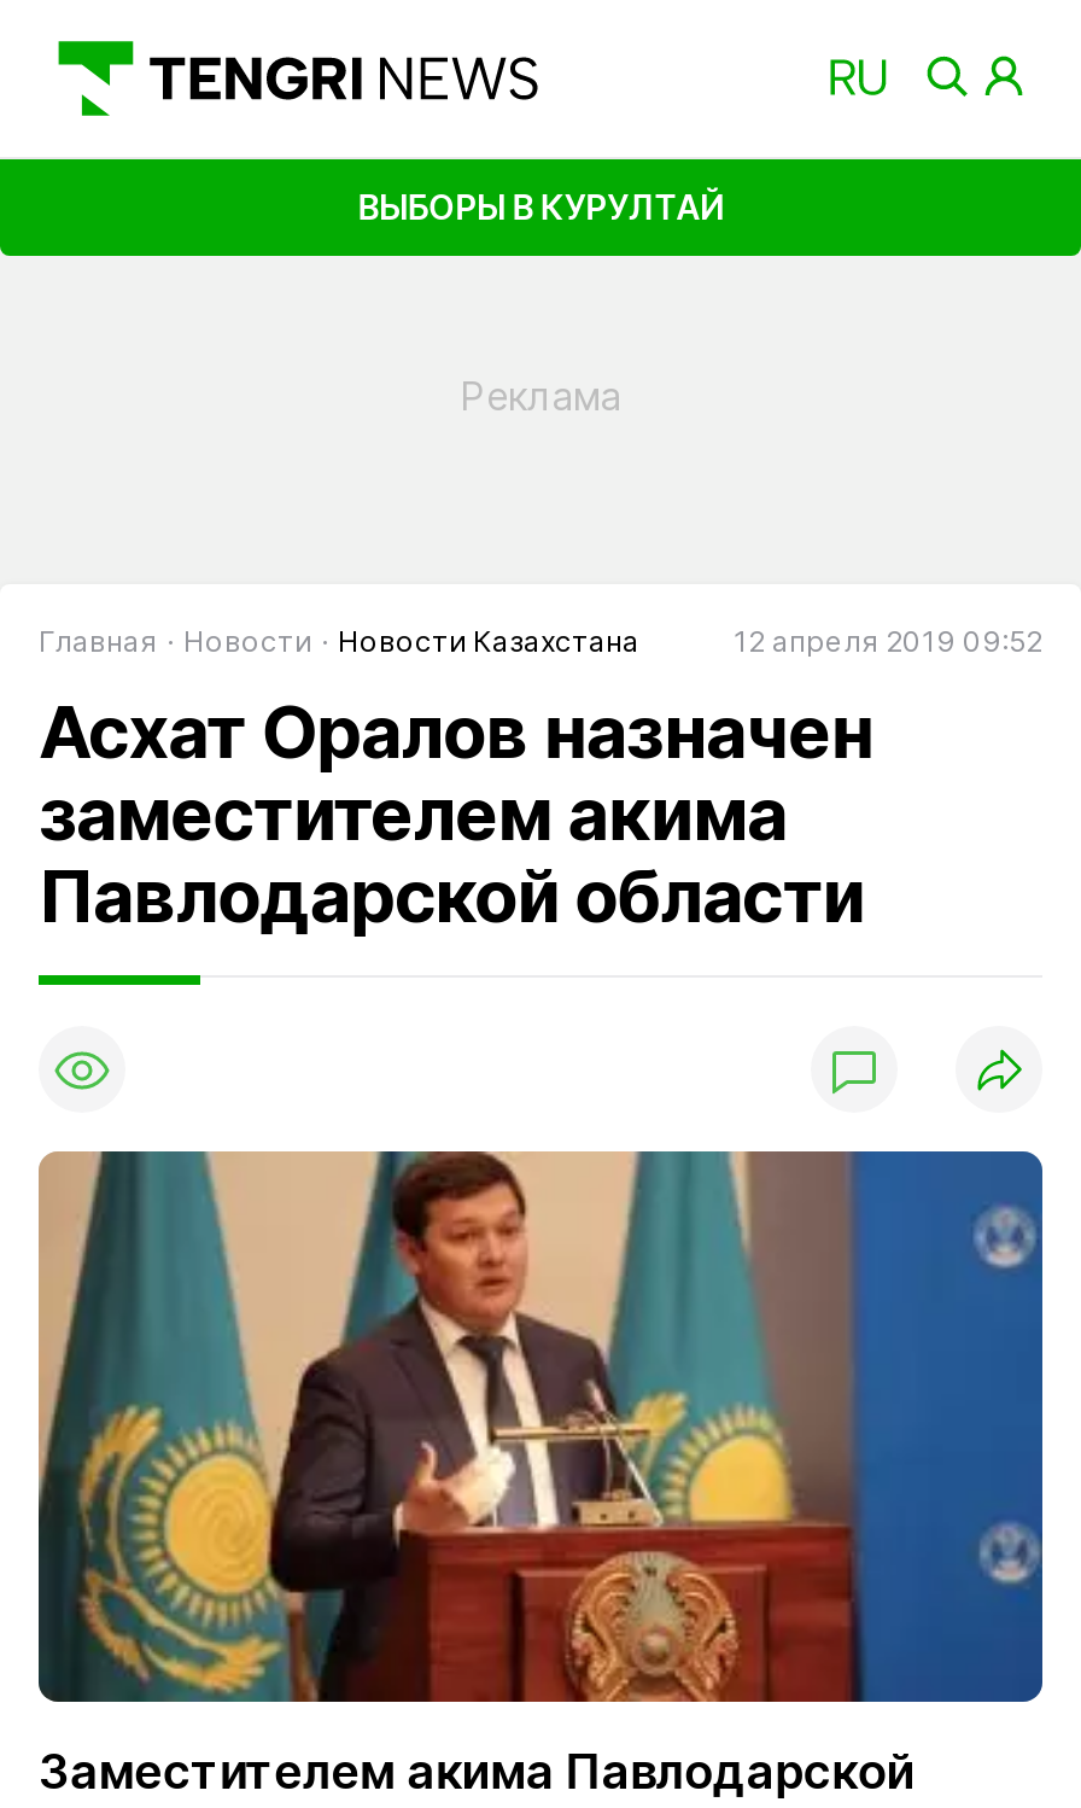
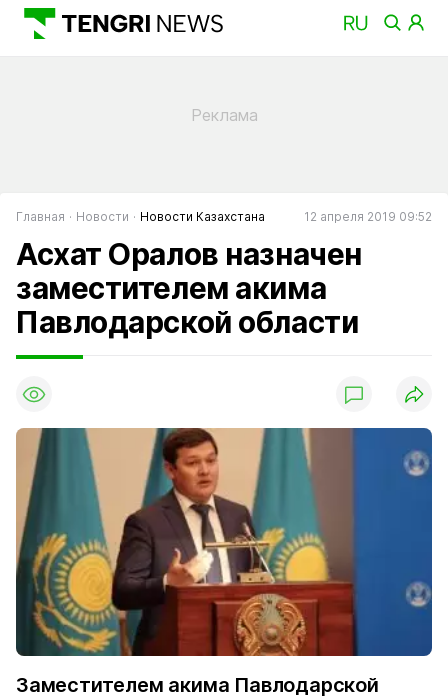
[358,185,723,226] ВЫБОРЫ В КУРУЛТАЙ -> none

